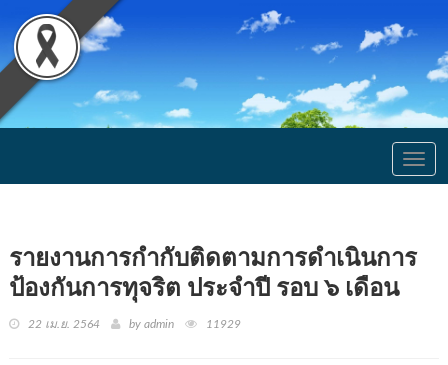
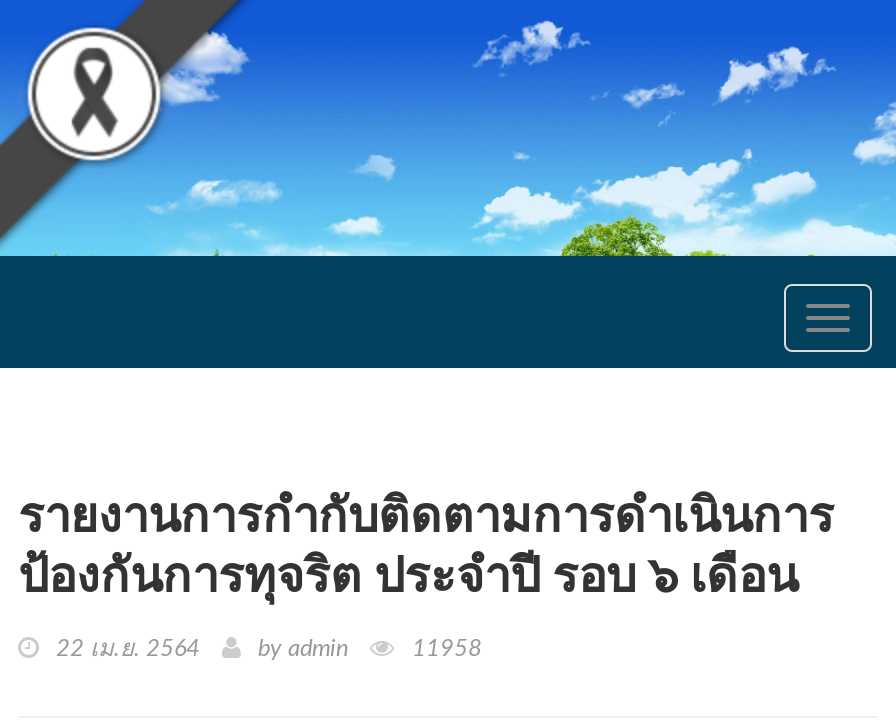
[206,318,241,330] 11929 -> [412,636,482,660] 11958

